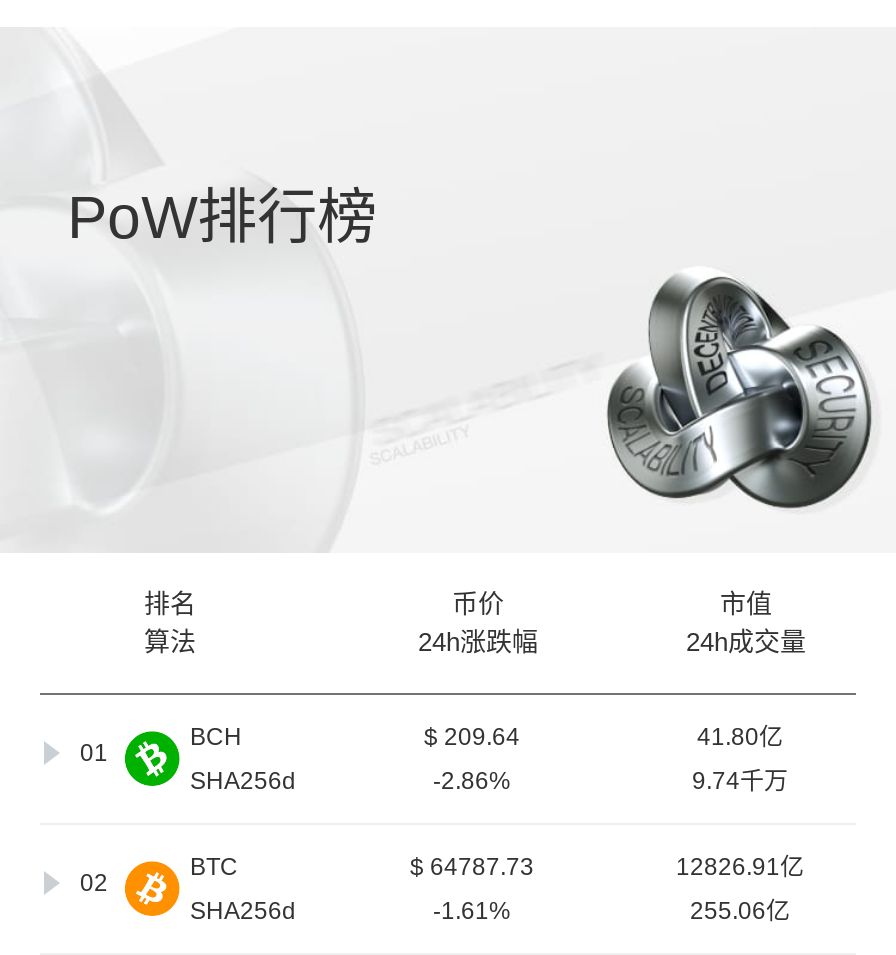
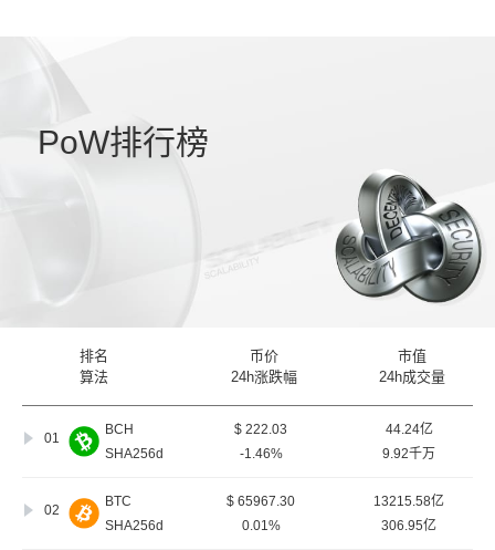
[424,723,520,751] $209.64 -> [234,421,287,437] $222.03
[697,723,783,751] 41.80亿 -> [385,421,433,437] 44.24亿
[433,767,511,795] -2.86% -> [239,446,282,461] -1.46%
[692,767,788,795] 9.74千万 -> [382,446,435,461] 9.92千万
[410,853,534,881] $64787.73 -> [227,493,295,509] $65967.30
[676,853,804,881] 12826.91亿 -> [373,493,444,509] 13215.58亿
[433,897,511,925] -1.61% -> [241,518,280,533] 0.01%
[690,897,790,925] 255.06亿 -> [381,518,436,533] 306.95亿

